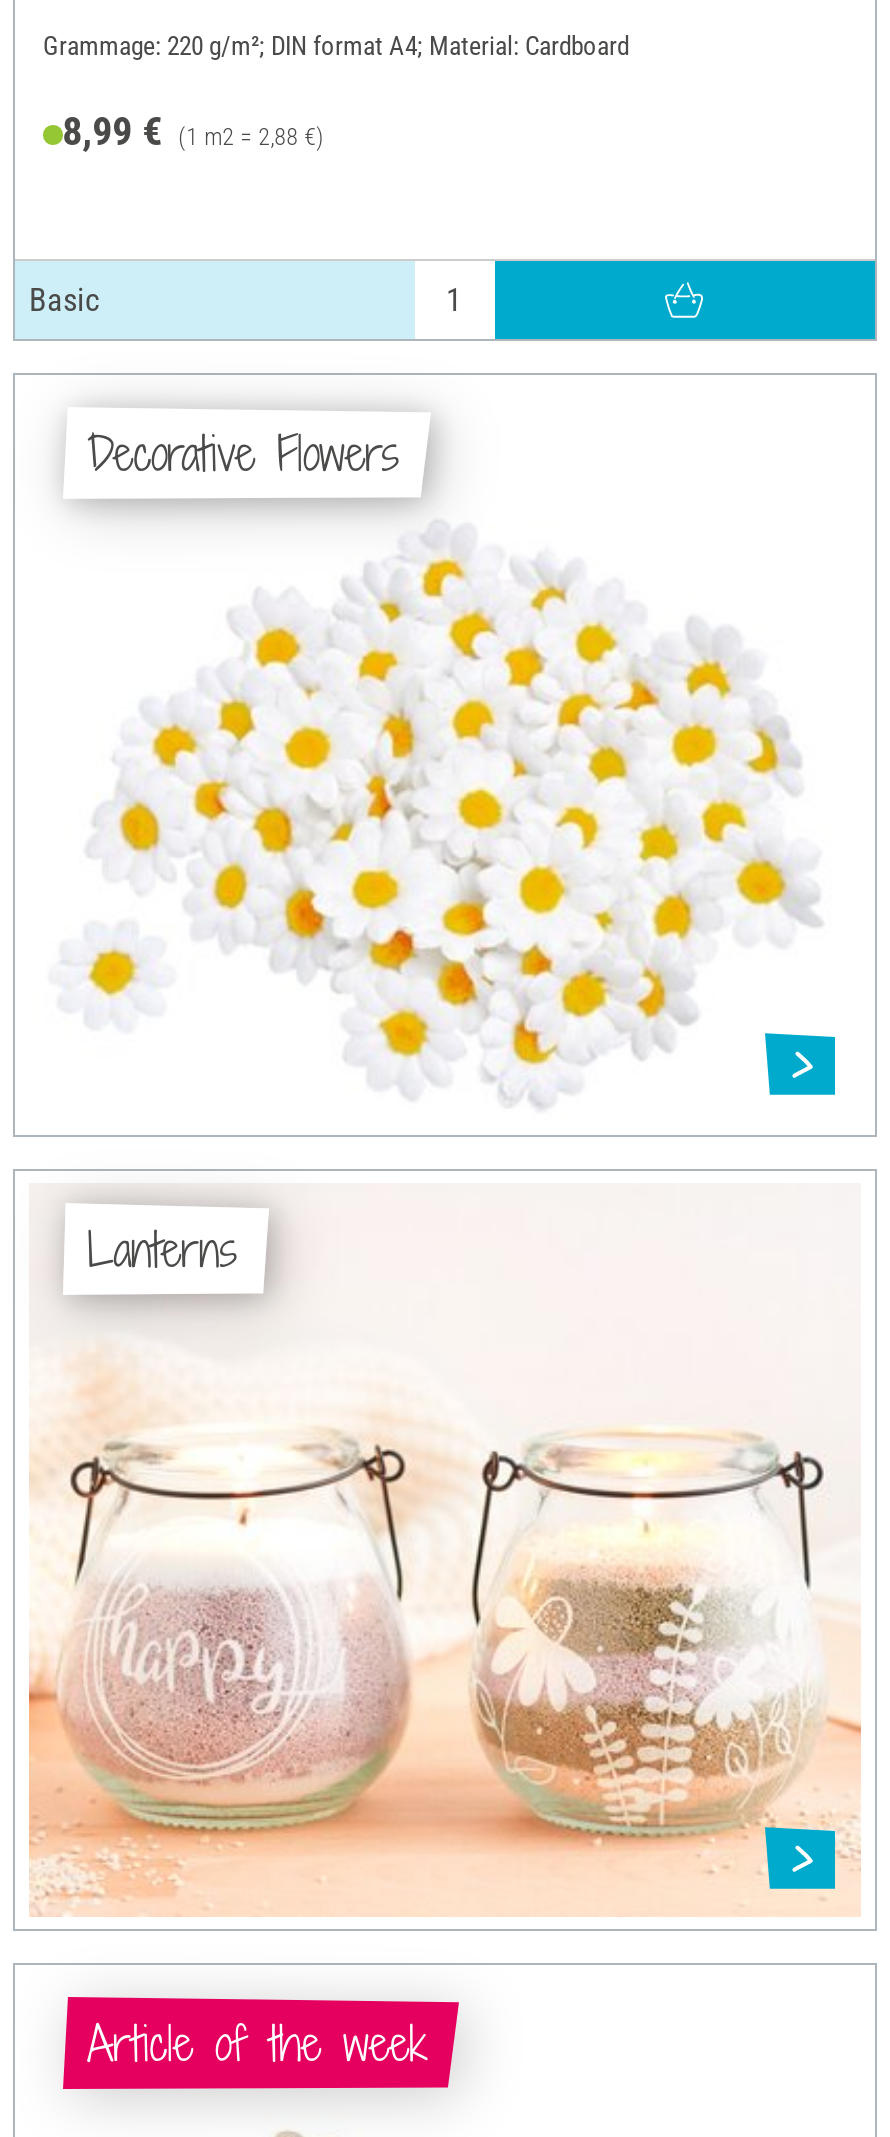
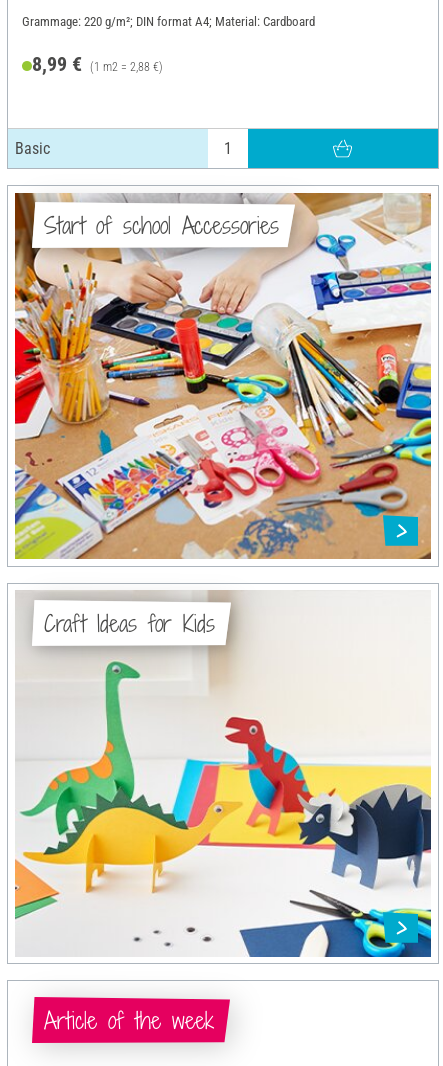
[29,389,861,1121] [image] | Decorative Flowers -> [14,192,432,560] [image] | Start of school Accessories
[27,1185,861,1917] [image] | Lanterns -> [14,590,432,958] [image] | Craft Ideas for Kids

